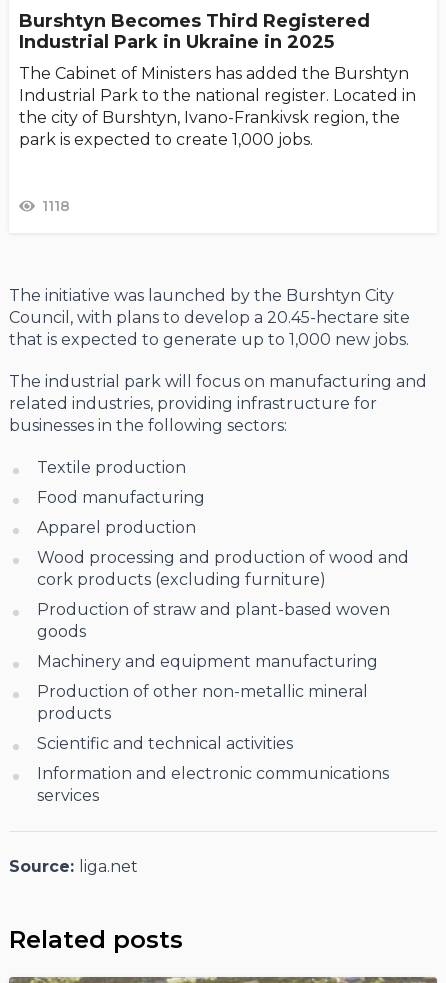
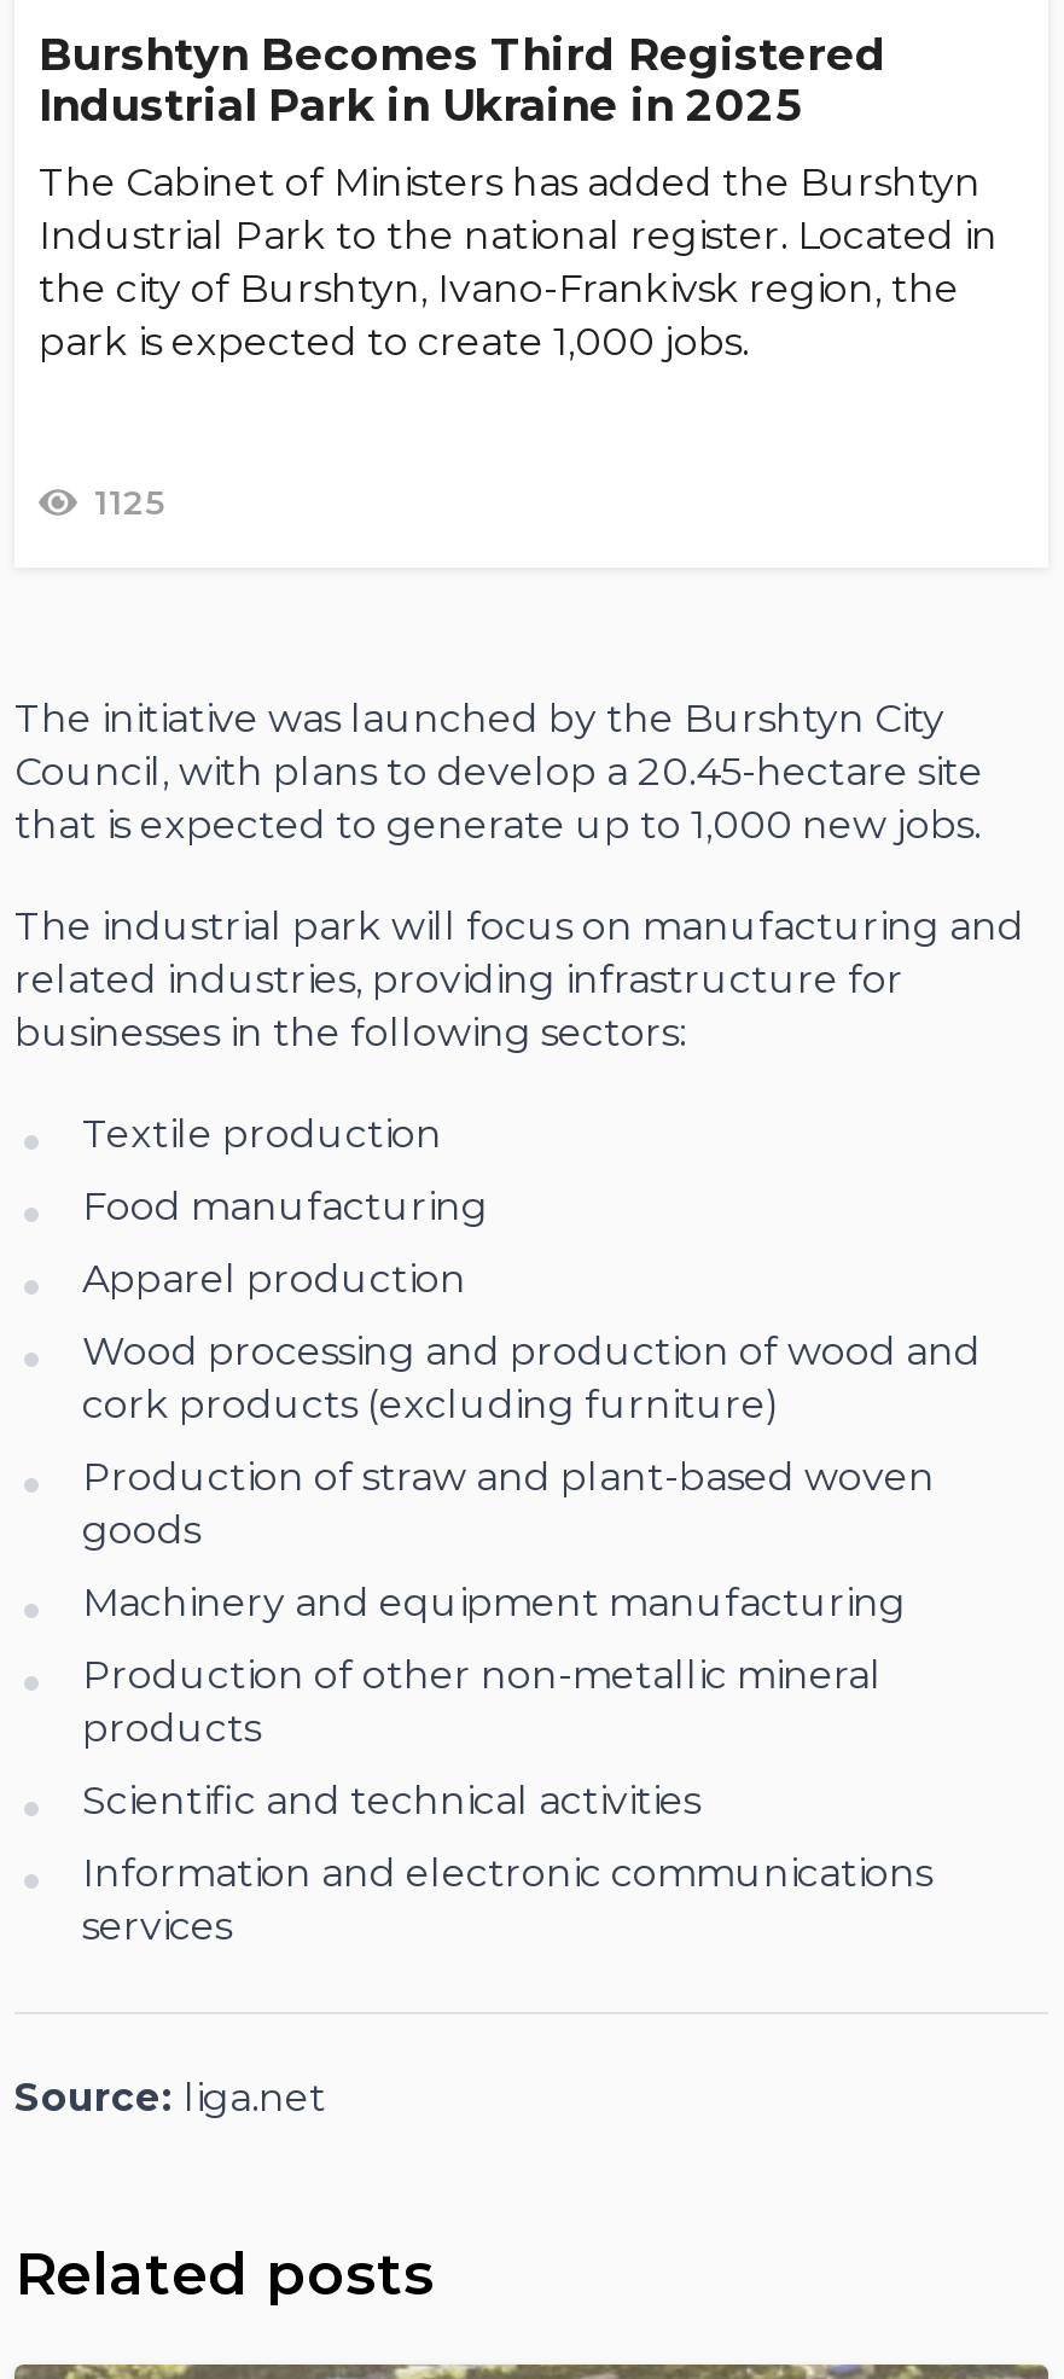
[42,197,70,215] 1118 -> [94,481,164,525] 1125

